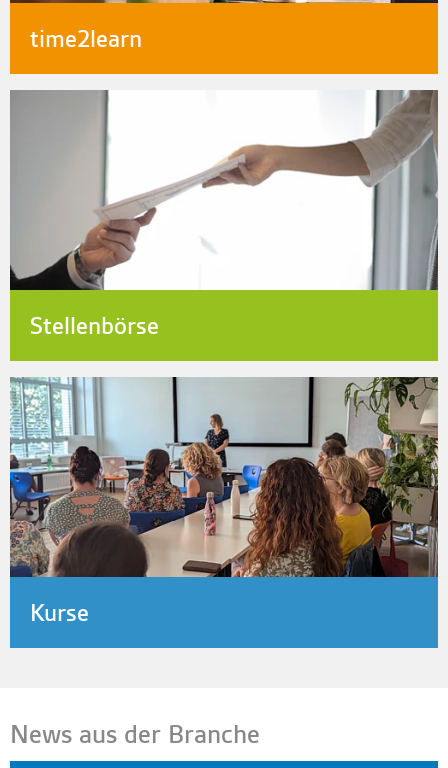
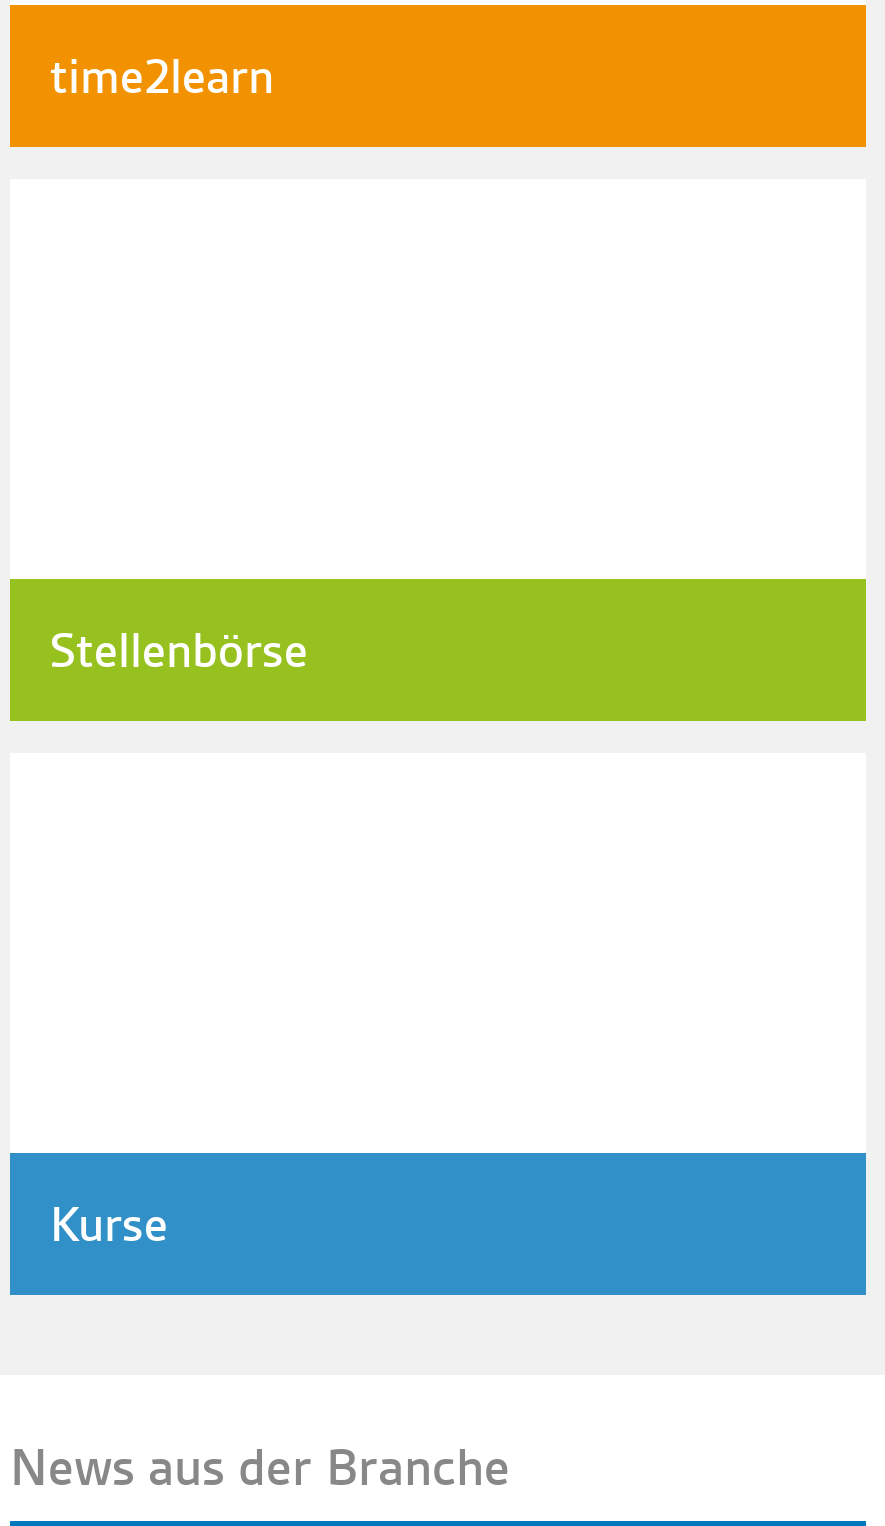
[9,89,439,291] [image] -> none
[9,376,439,578] [image] -> none

